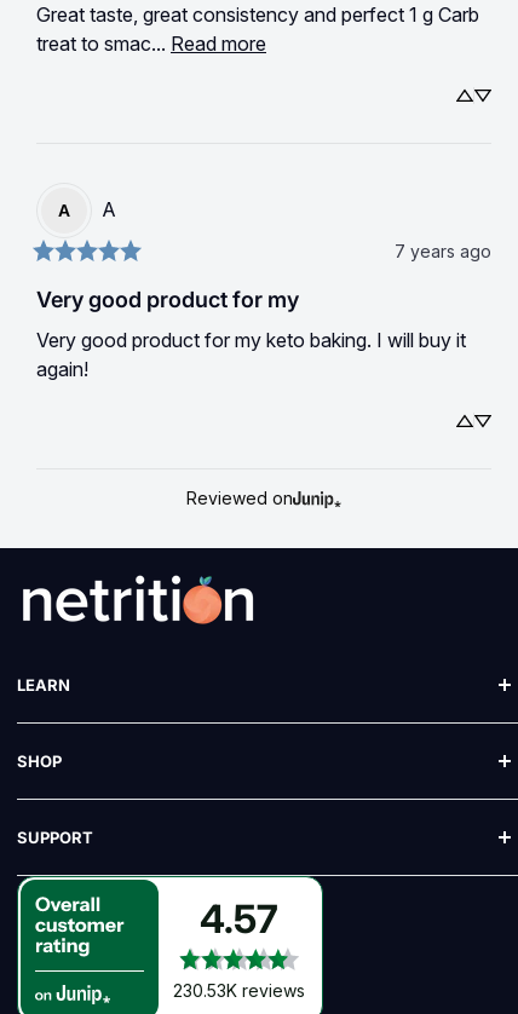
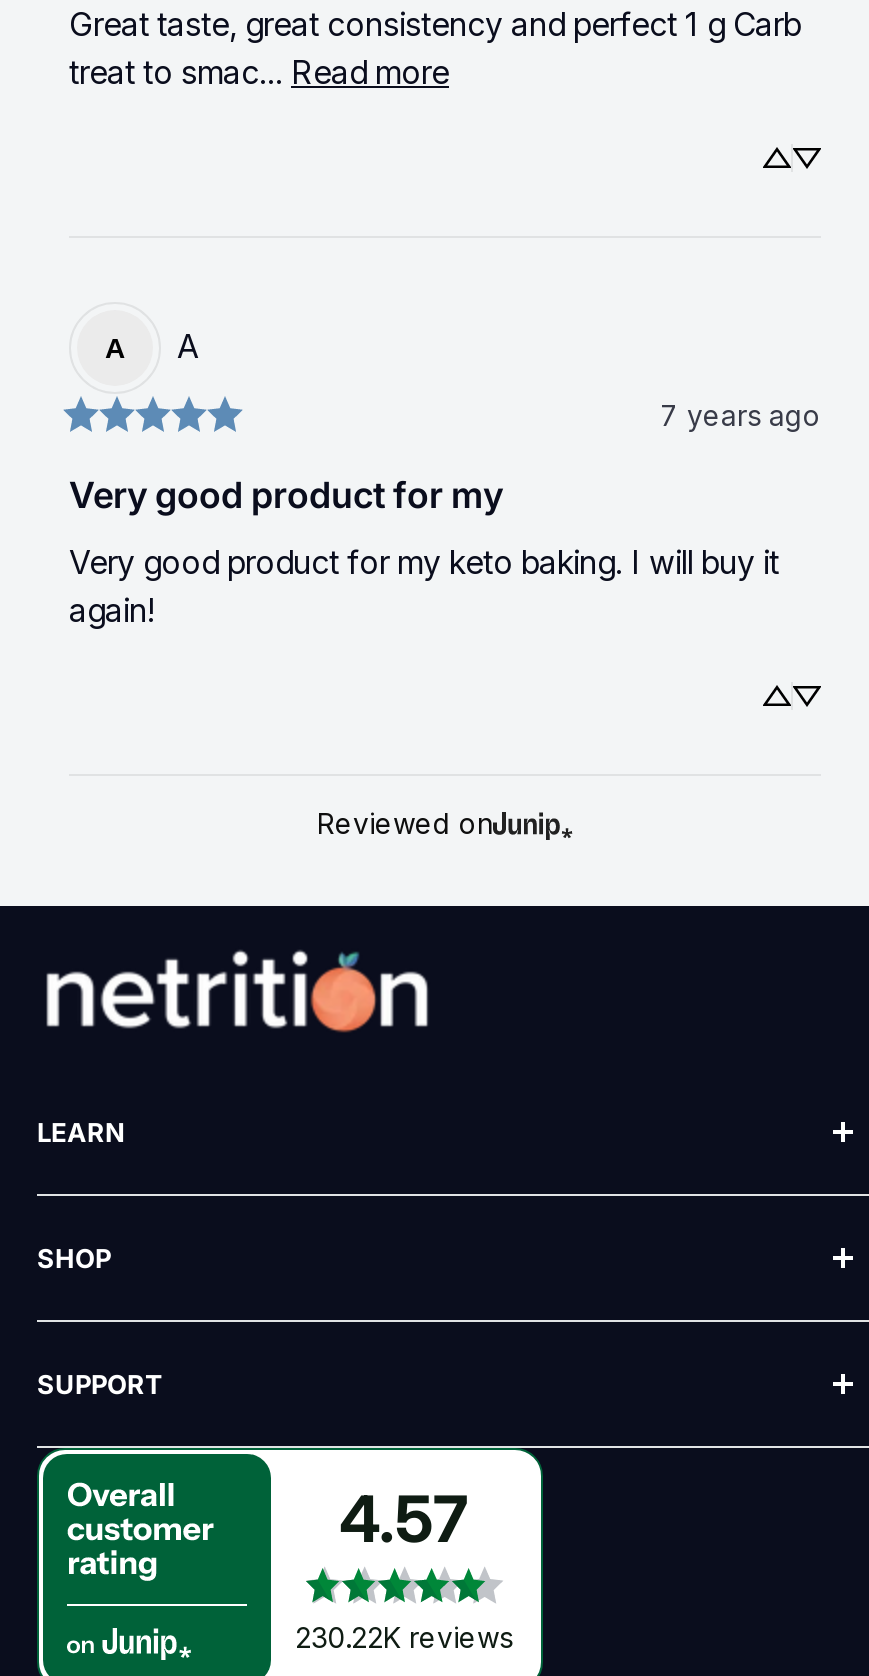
[173,981,305,1001] 230.53K reviews -> [295,1621,513,1655] 230.22K reviews

